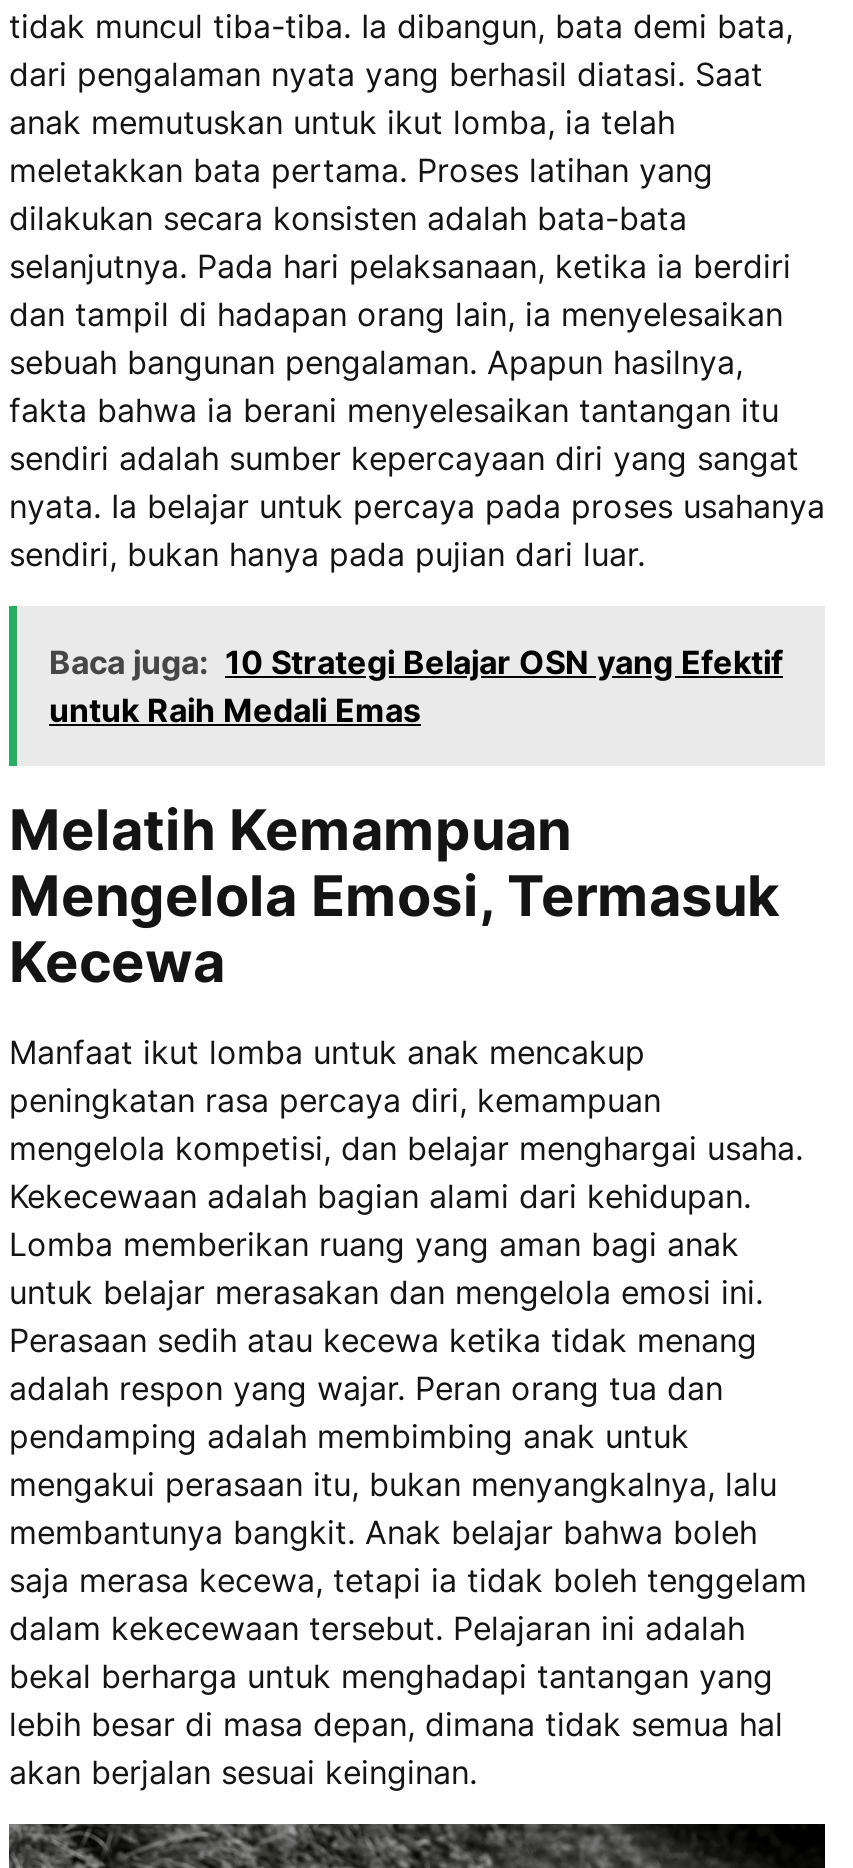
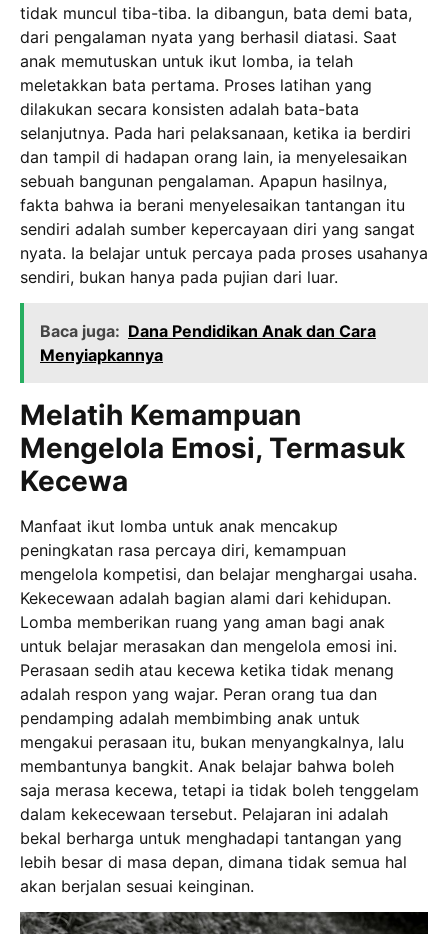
[49,642,783,730] Baca juga: 10 Strategi Belajar OSN yang Efektif | untuk Raih Medali Emas -> [40,321,376,365] Baca juga: Dana Pendidikan Anak dan Cara | Menyiapkannya

